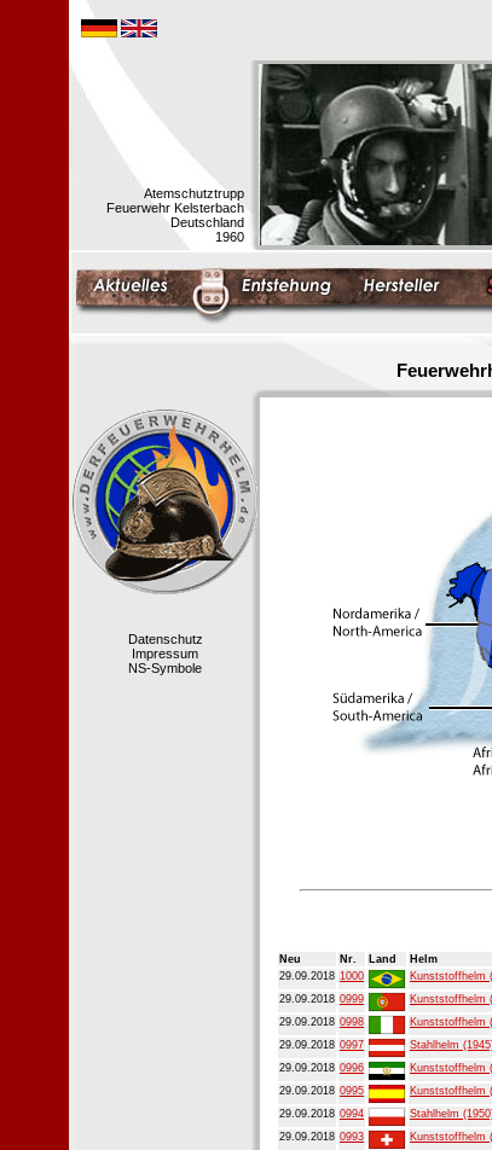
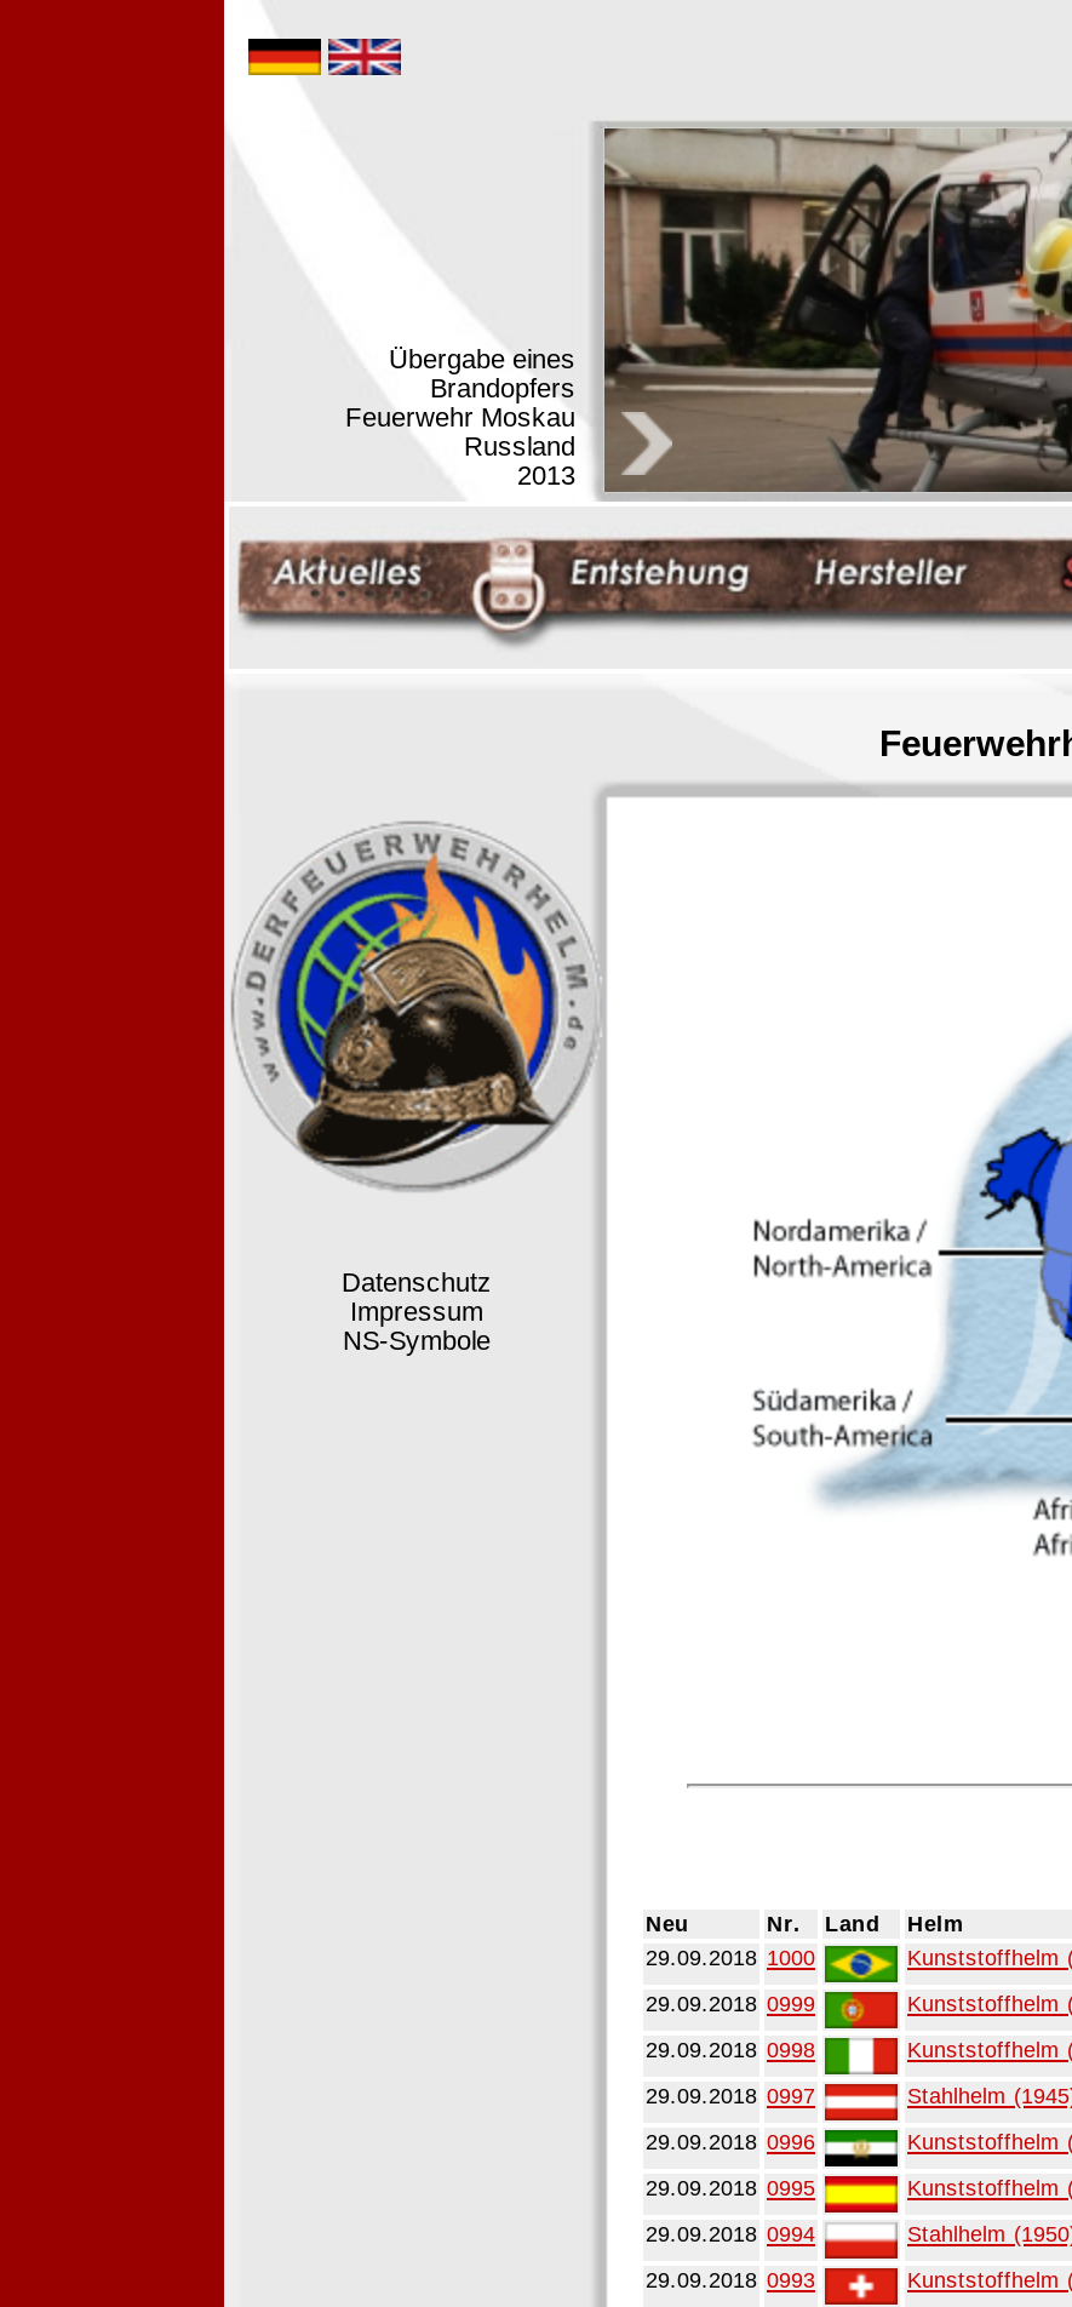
[106,63,488,245] [image] | Atemschutztrupp | Feuerwehr Kelsterbach | Deutschland | 1960 -> [345,126,1065,494] [image] | Übergabe eines | Brandopfers | Feuerwehr Moskau | Russland | 2013

